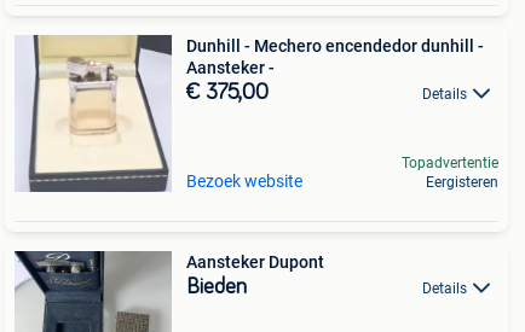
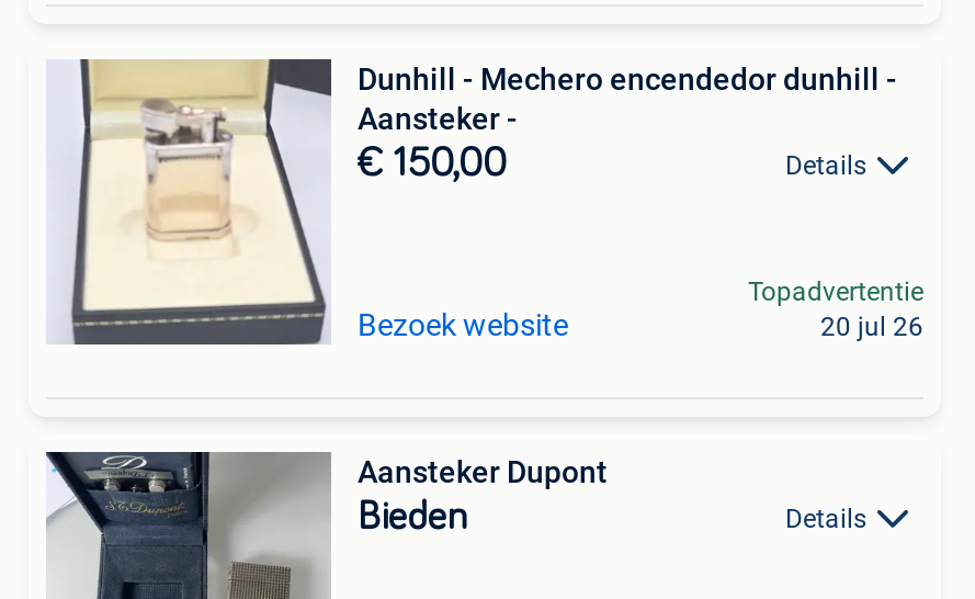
[186,82,269,104] € 375,00 -> [358,145,507,184] € 150,00
[426,174,498,191] Eergisteren -> [820,312,923,342] 20 jul 26

